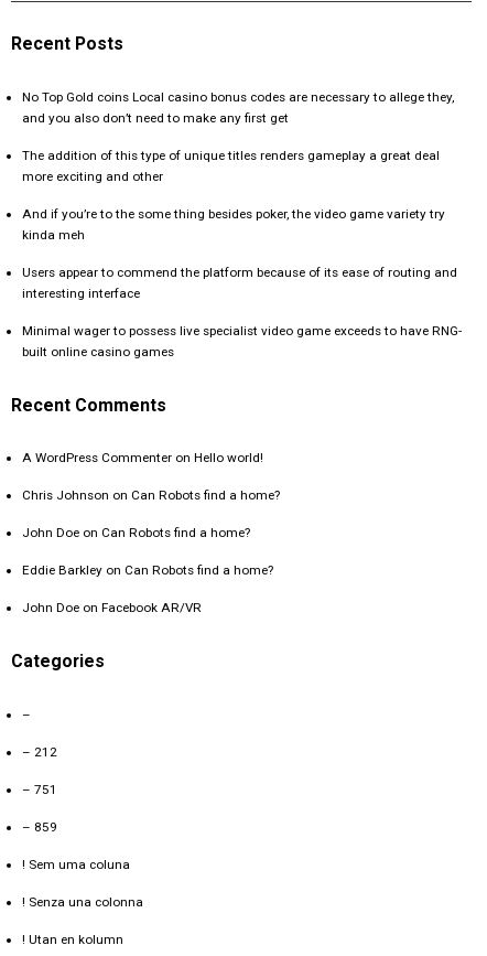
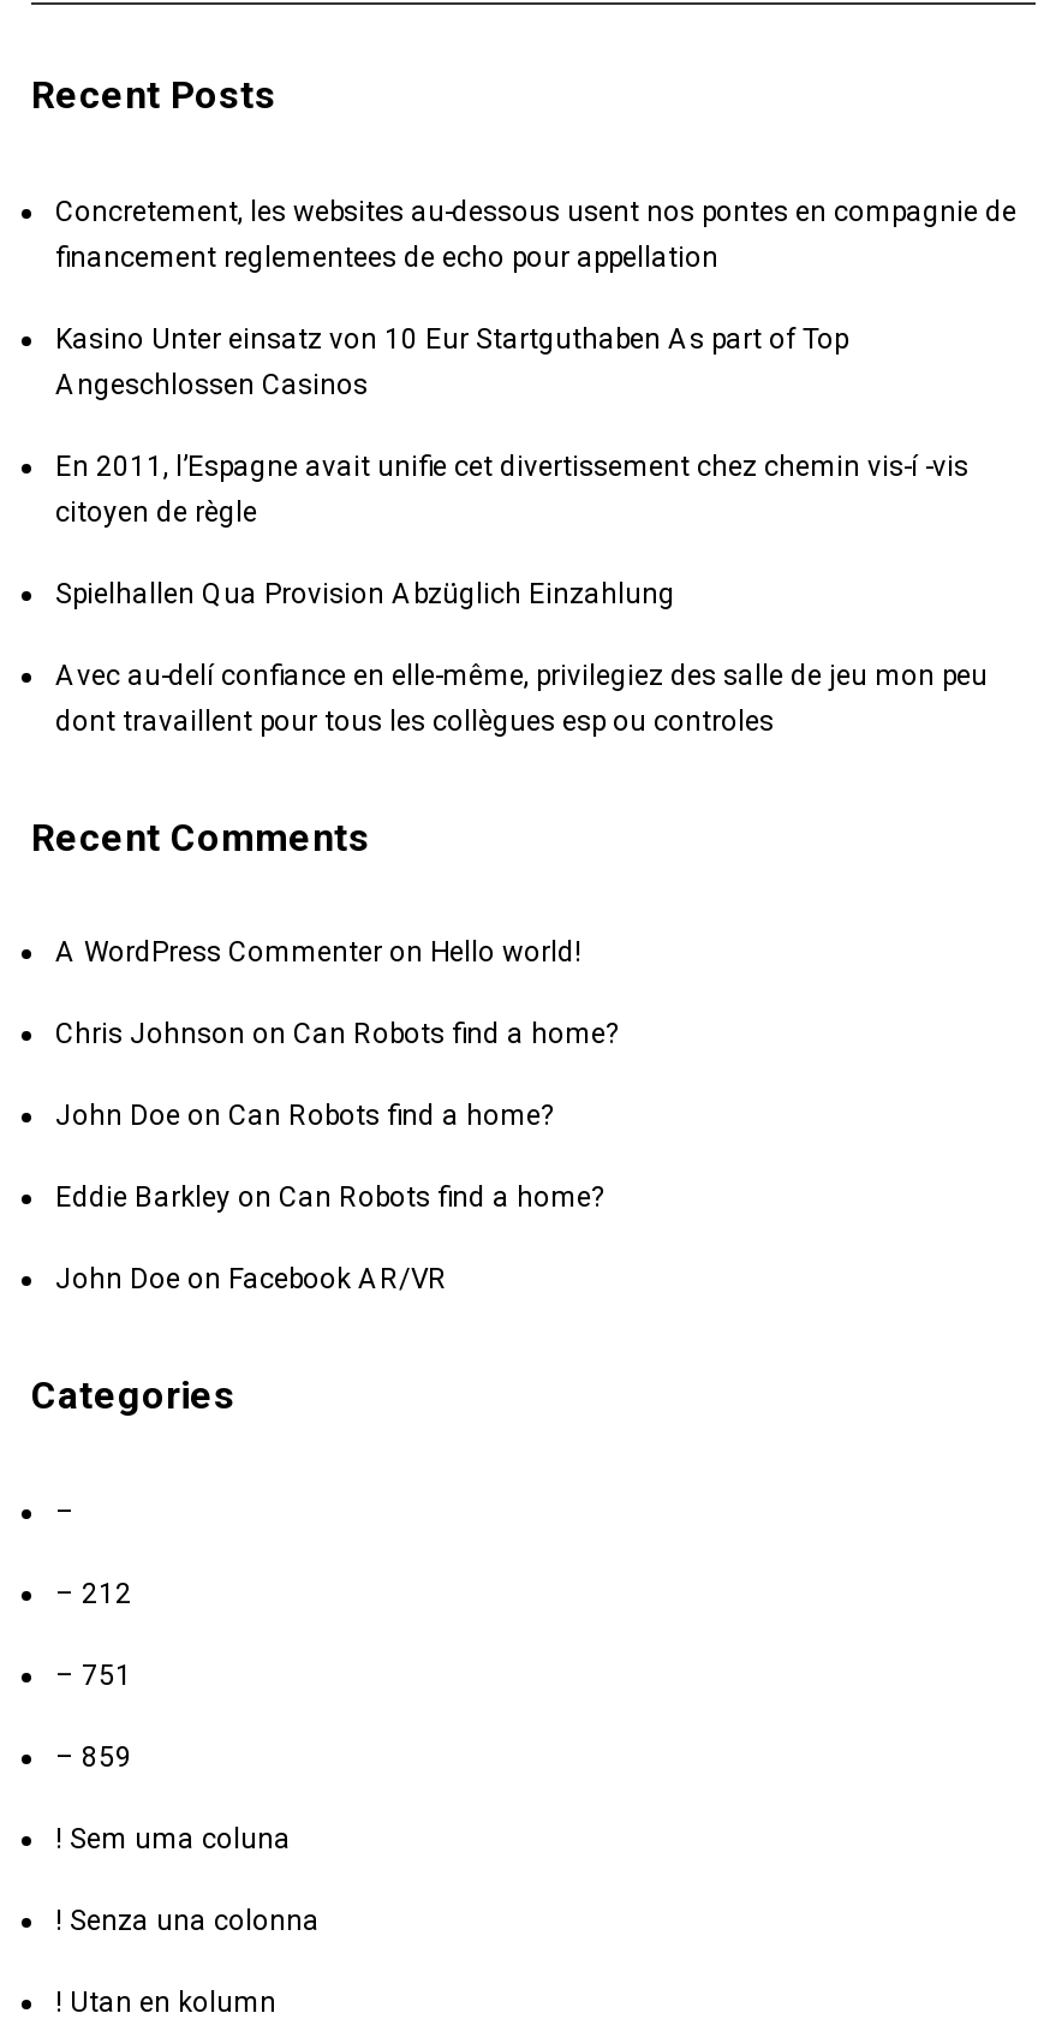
[22,89,454,126] No Top Gold coins Local casino bonus codes are necessary to allege they, | and you also don’t need to make any first get -> [55,195,1016,274] Concretement, les websites au-dessous usent nos pontes en compagnie de | financement reglementees de echo pour appellation
[22,148,440,184] The addition of this type of unique titles renders gameplay a great deal | more exciting and other -> [55,322,848,402] Kasino Unter einsatz von 10 Eur Startguthaben As part of Top | Angeschlossen Casinos
[22,206,445,243] And if you’re to the some thing besides poker, the video game variety try | kinda meh -> [55,450,968,529] En 2011, l’Espagne avait unifie cet divertissement chez chemin vis-í -vis | citoyen de règle
[22,265,457,301] Users appear to commend the platform because of its ease of routing and | interesting interface -> [55,577,675,611] Spielhallen Qua Provision Abzüglich Einzahlung
[22,323,462,360] Minimal wager to possess live specialist video game exceeds to have RNG- | built online casino games -> [55,659,988,738] Avec au-delí confiance en elle-même, privilegiez des salle de jeu mon peu | dont travaillent pour tous les collègues esp ou controles

